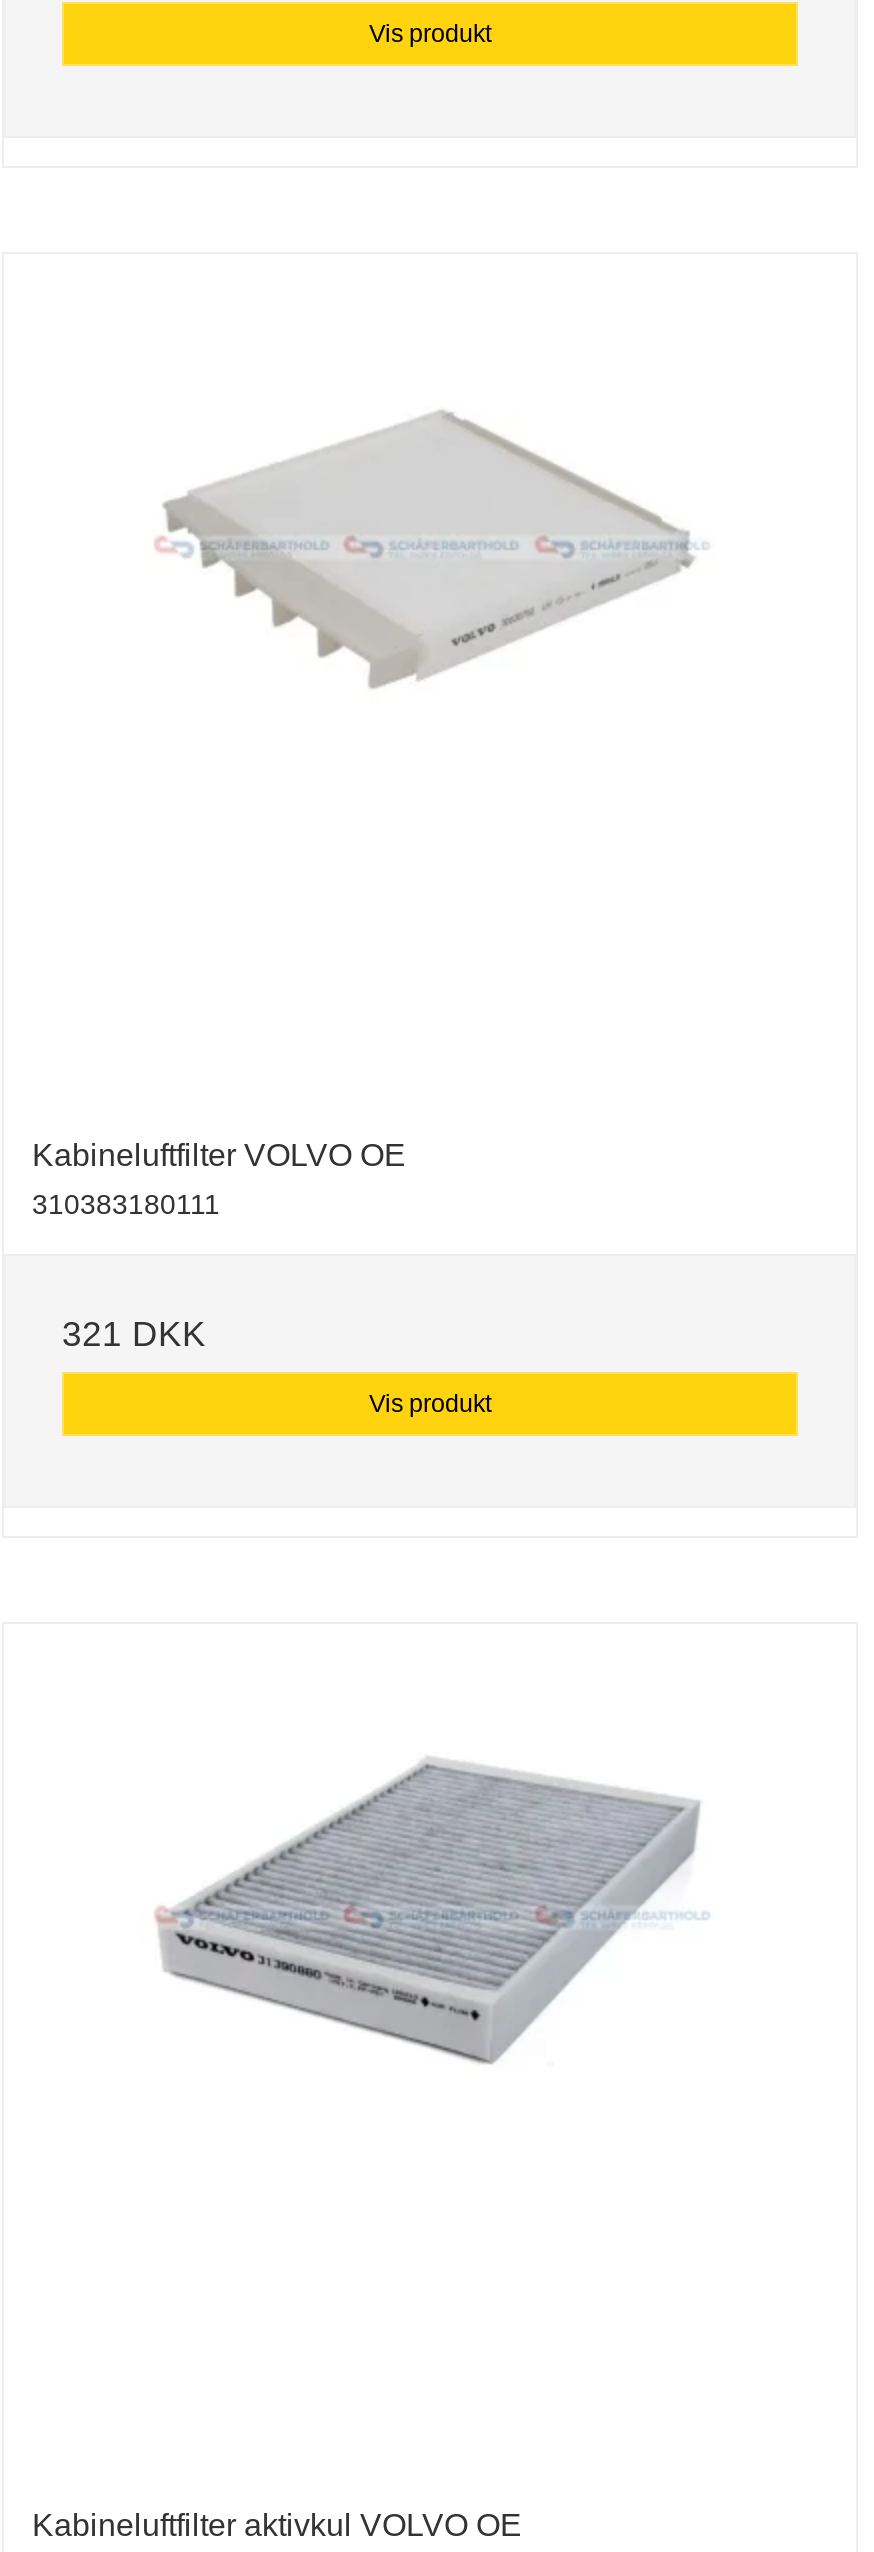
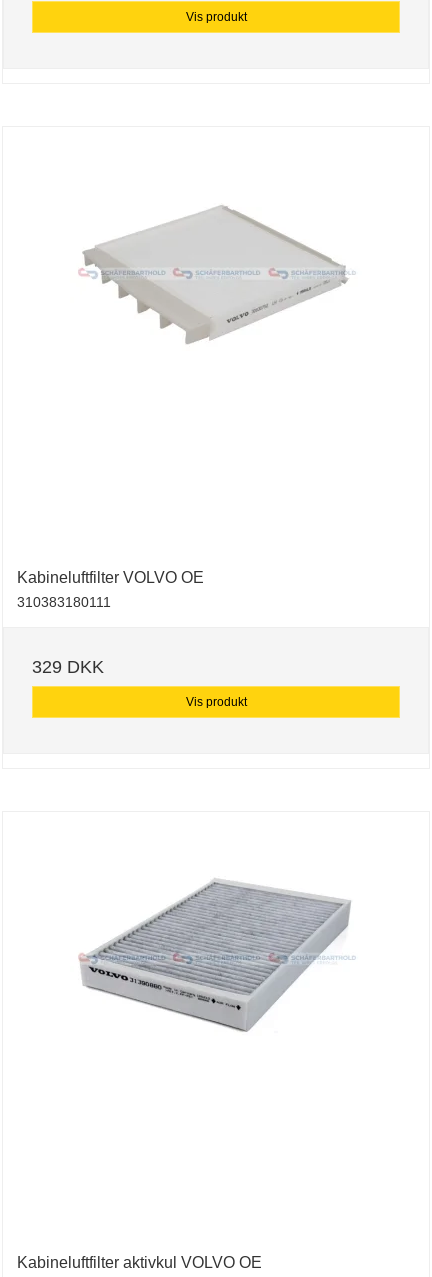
[62,1314,206,1354] 321 DKK -> [32,657,104,677] 329 DKK

